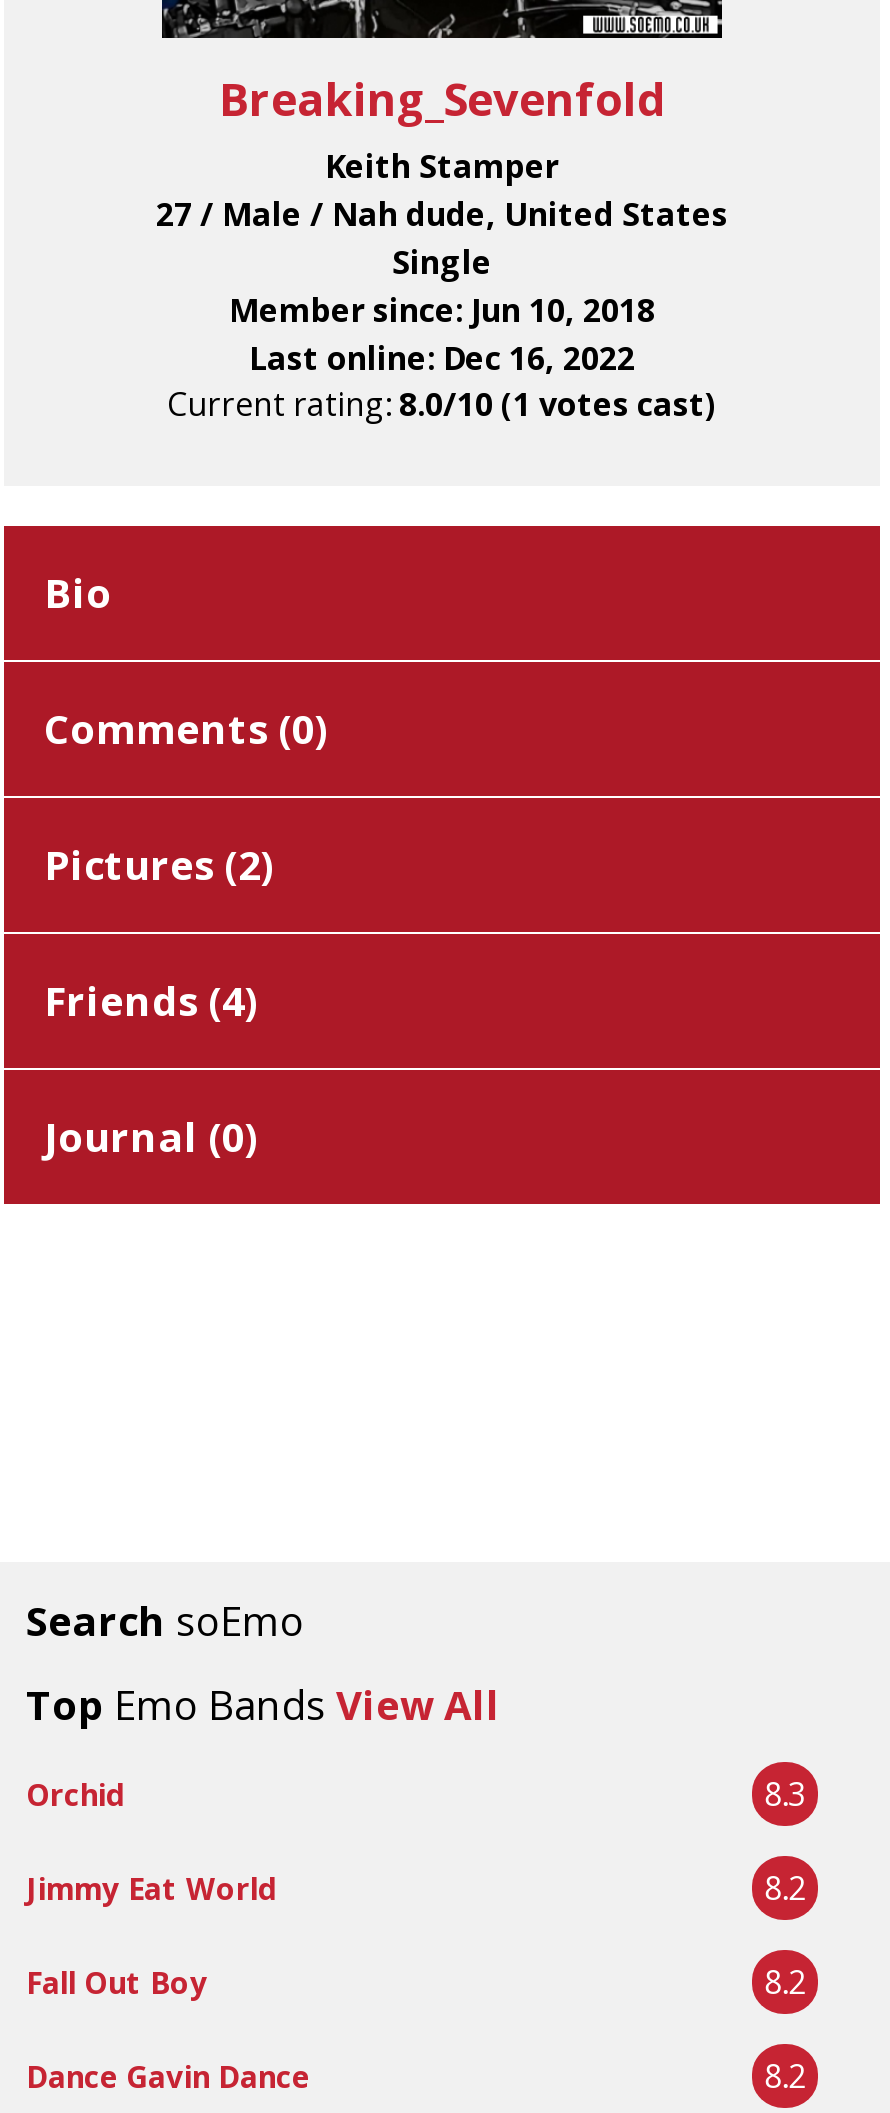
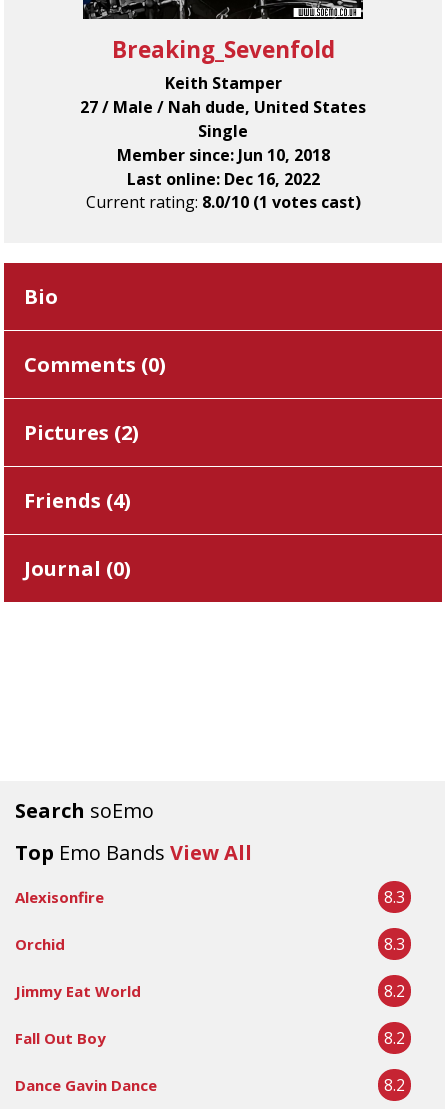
none -> [15,886,405,908] Alexisonfire | 8.3

